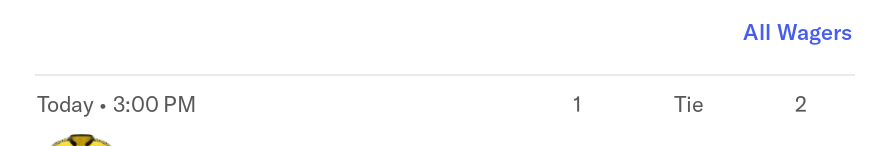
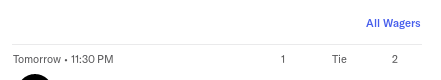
[37,90,197,118] Today • 3:00 PM -> [13,52,114,66] Tomorrow • 11:30 PM

